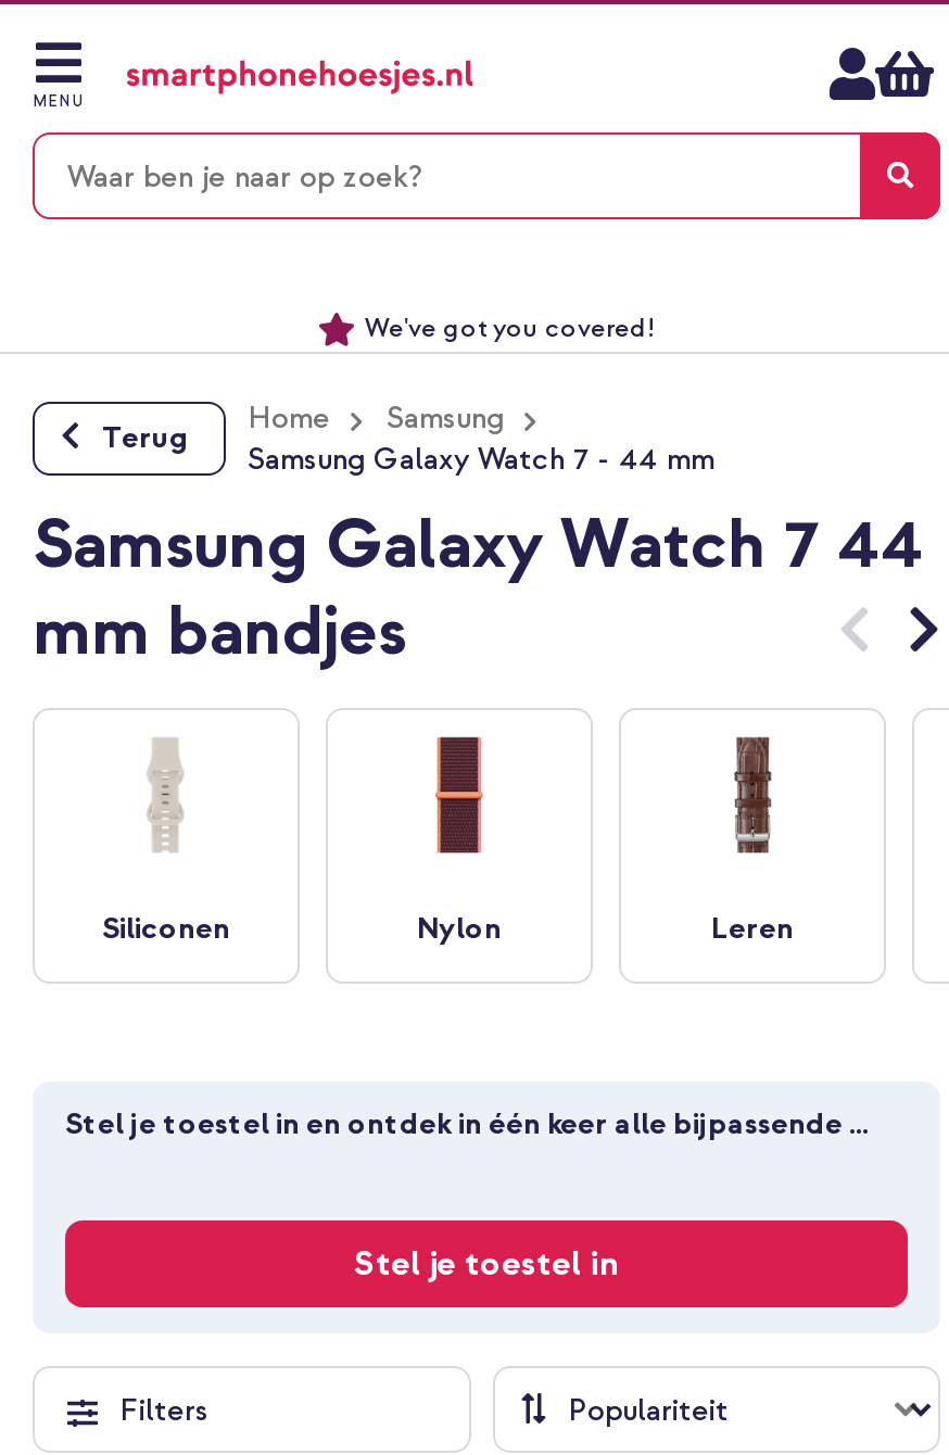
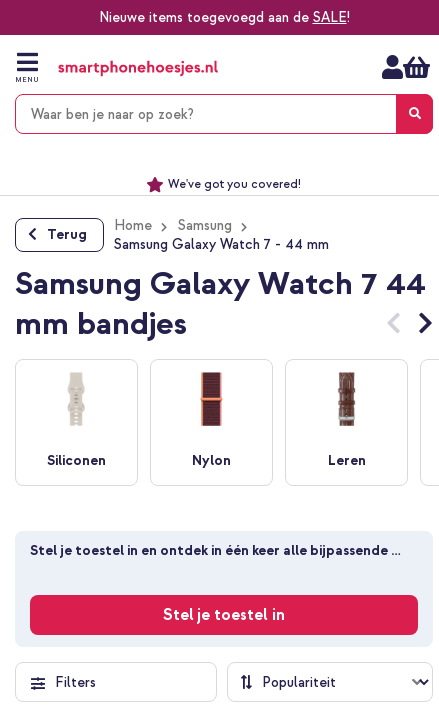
none -> [98,9,349,26] Nieuwe items toegevoegd aan de SALE!

